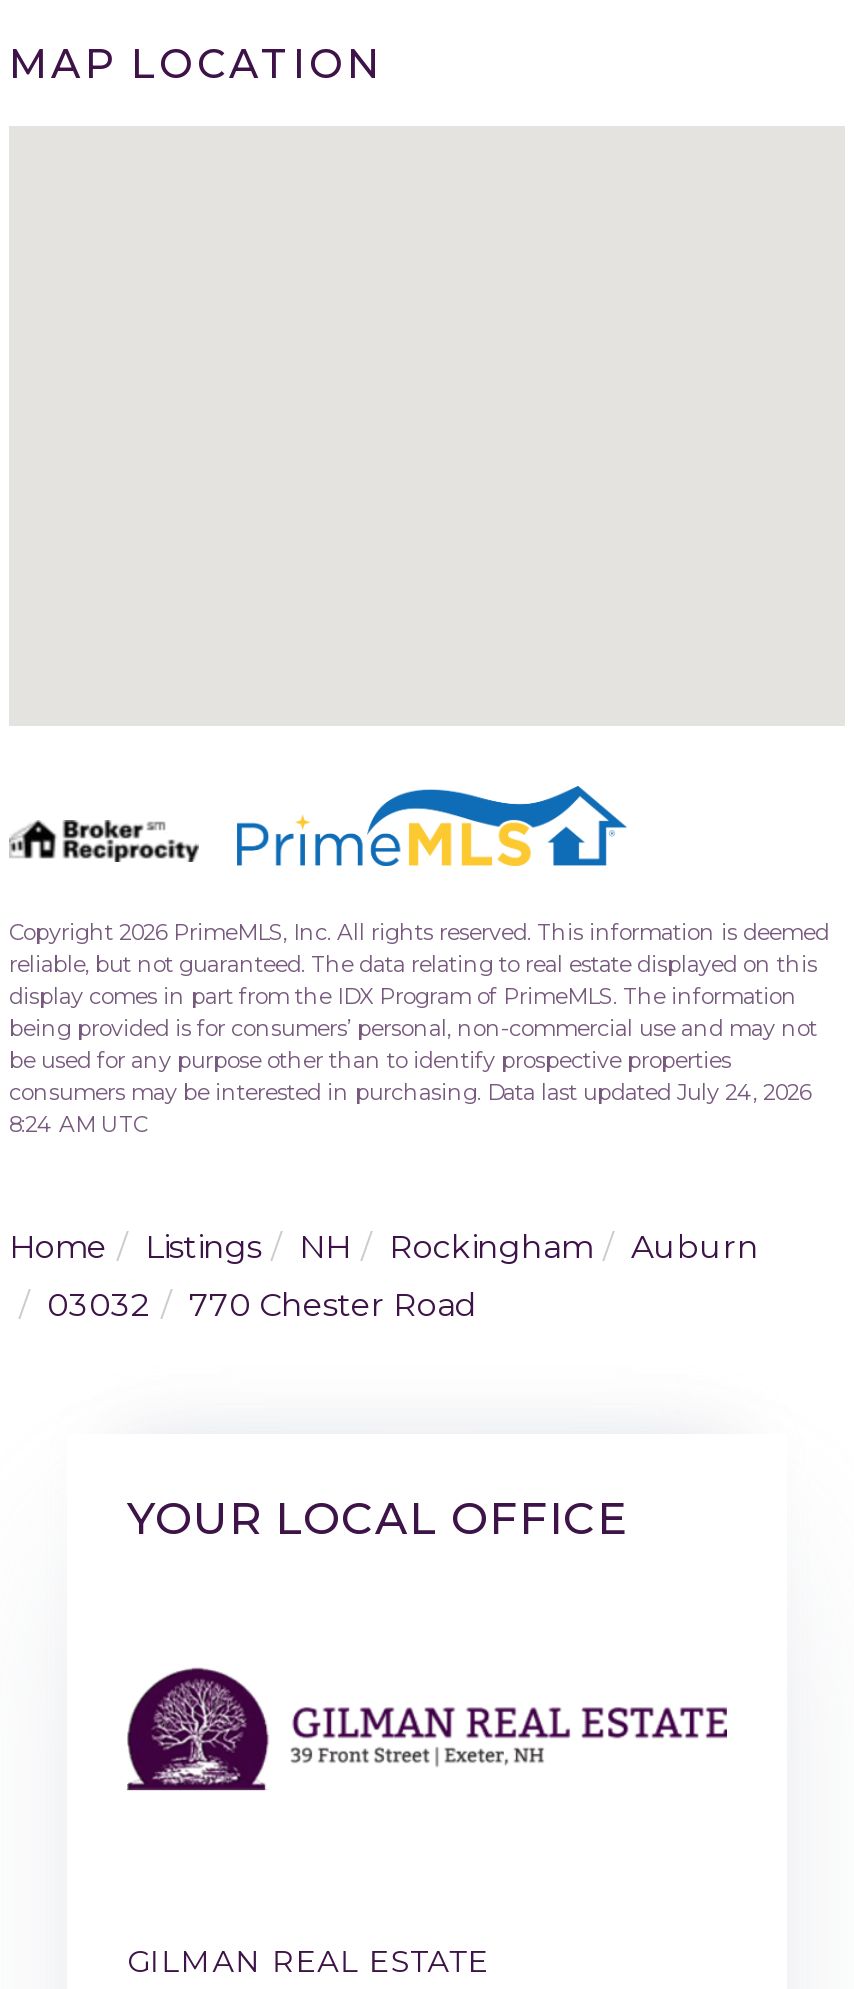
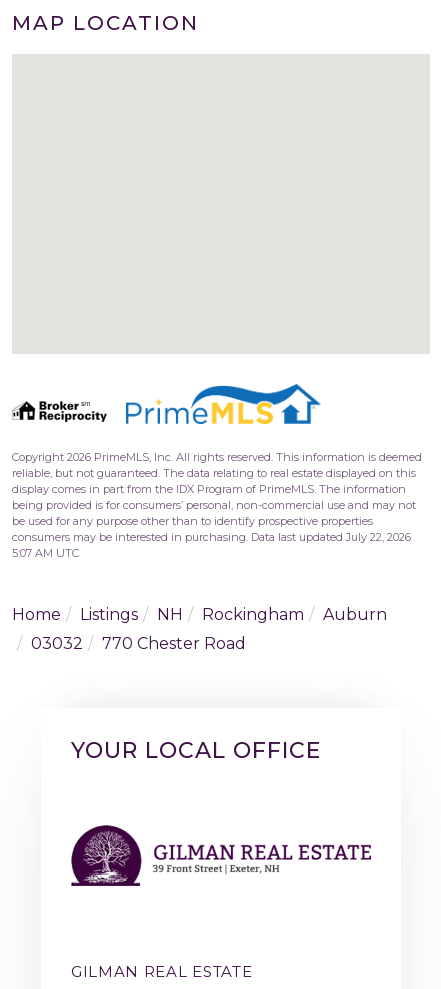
[9,1077,811,1105] consumers may be interested in purchasing. Data last updated July 24, 2026 -> [12,530,411,544] consumers may be interested in purchasing. Data last updated July 22, 2026
[9,1109,147,1137] 8:24 AM UTC -> [12,546,79,560] 5:07 AM UTC

